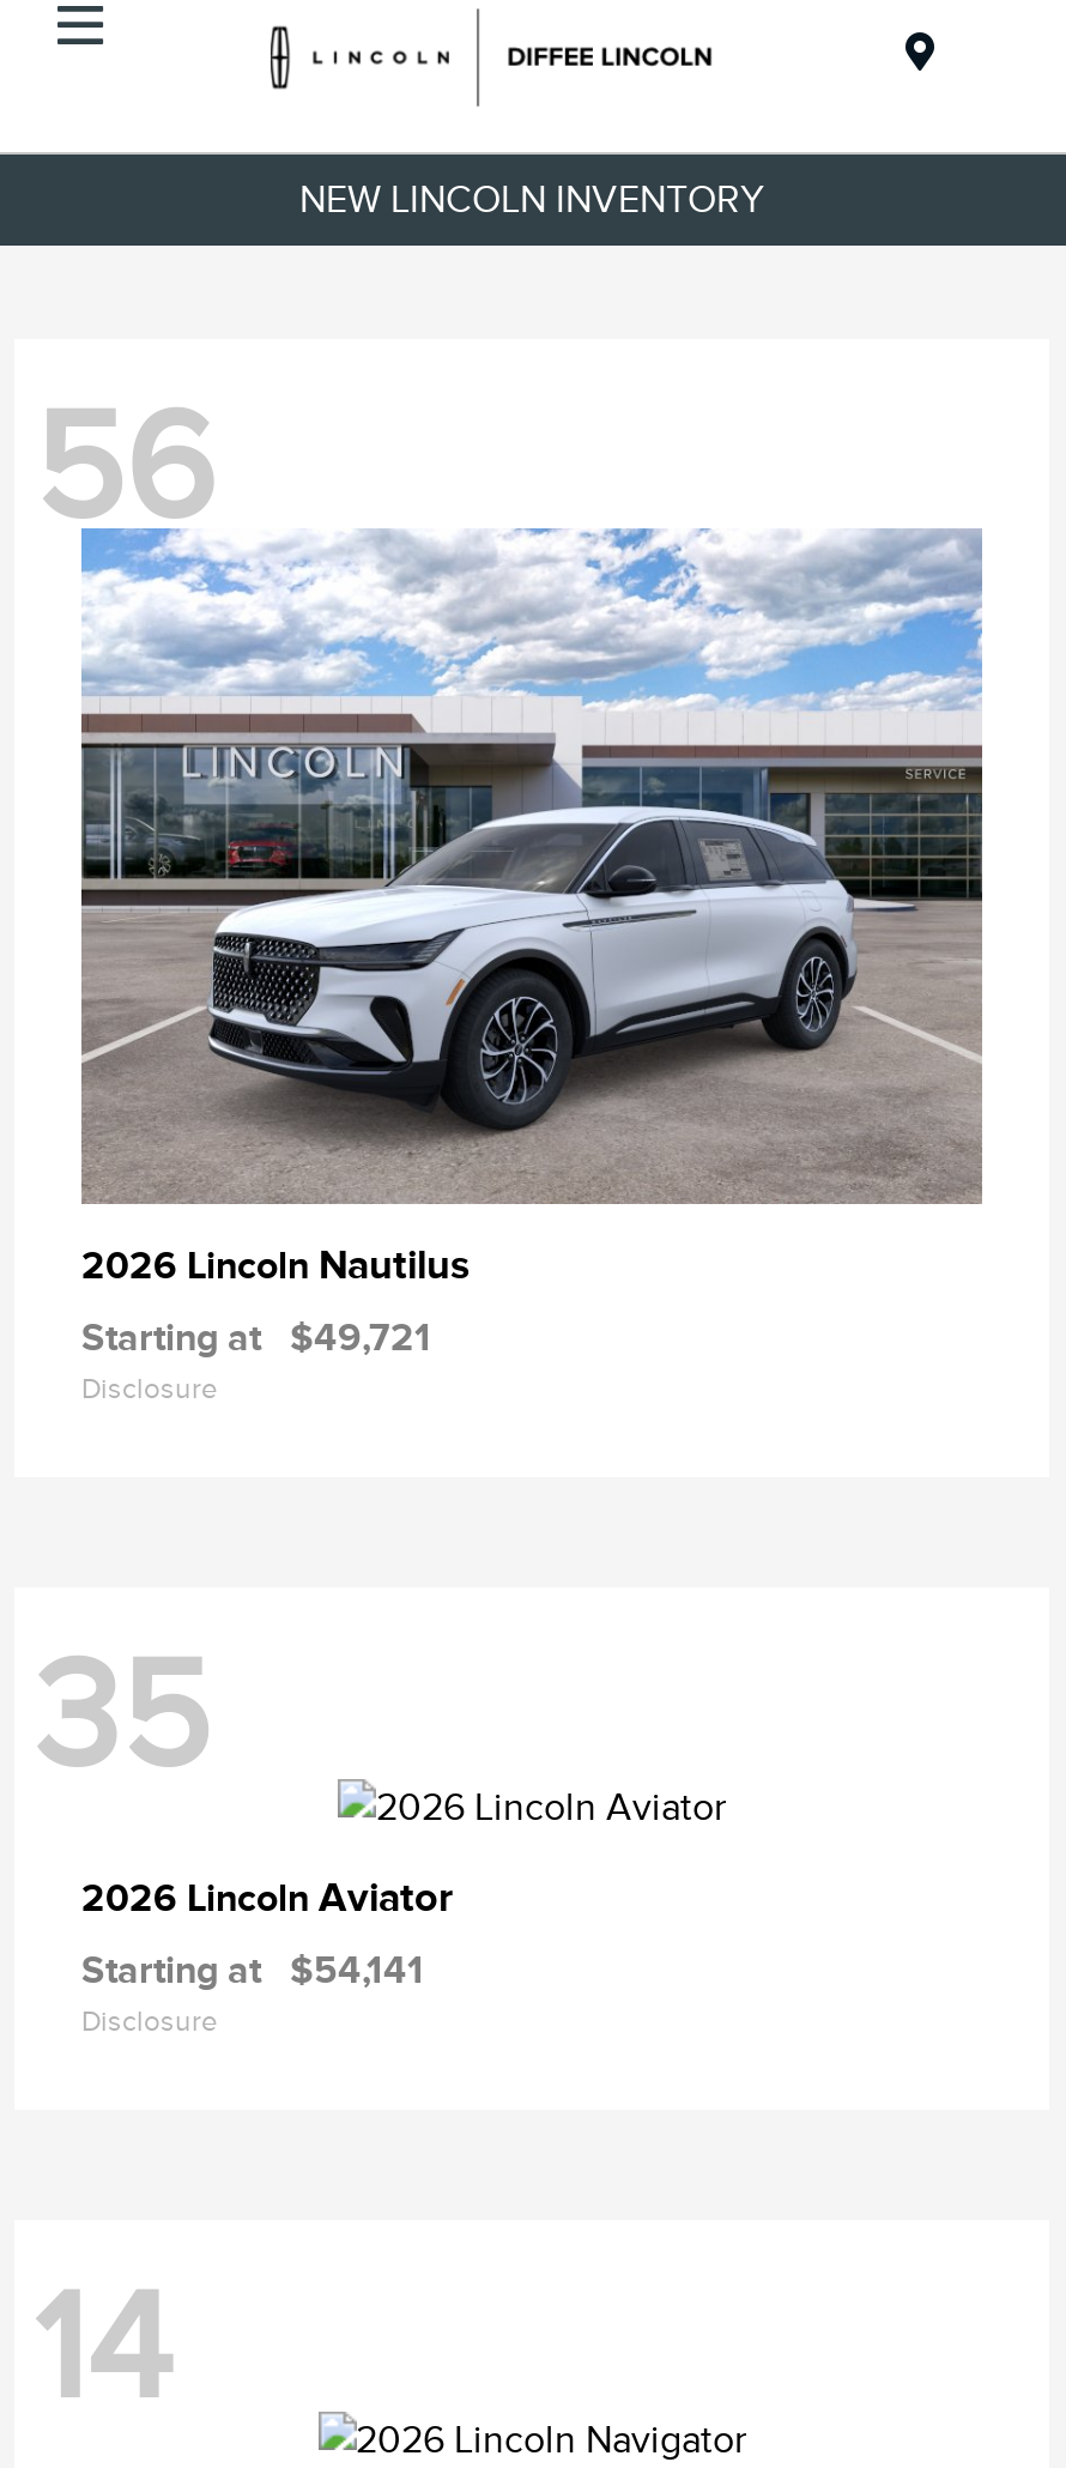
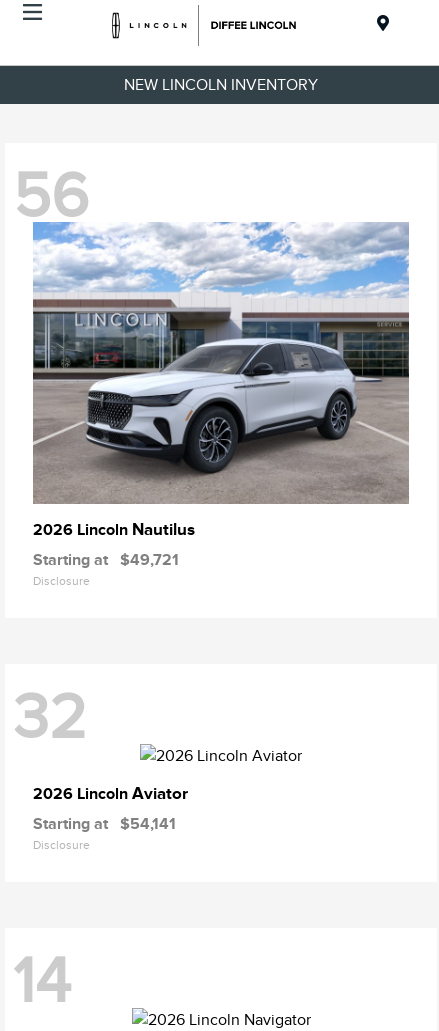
[34,1627,211,1798] 35 -> [13,681,87,752] 32

